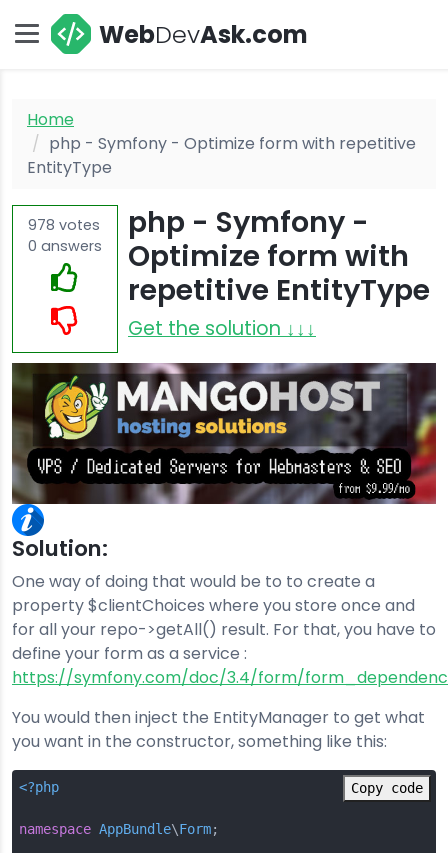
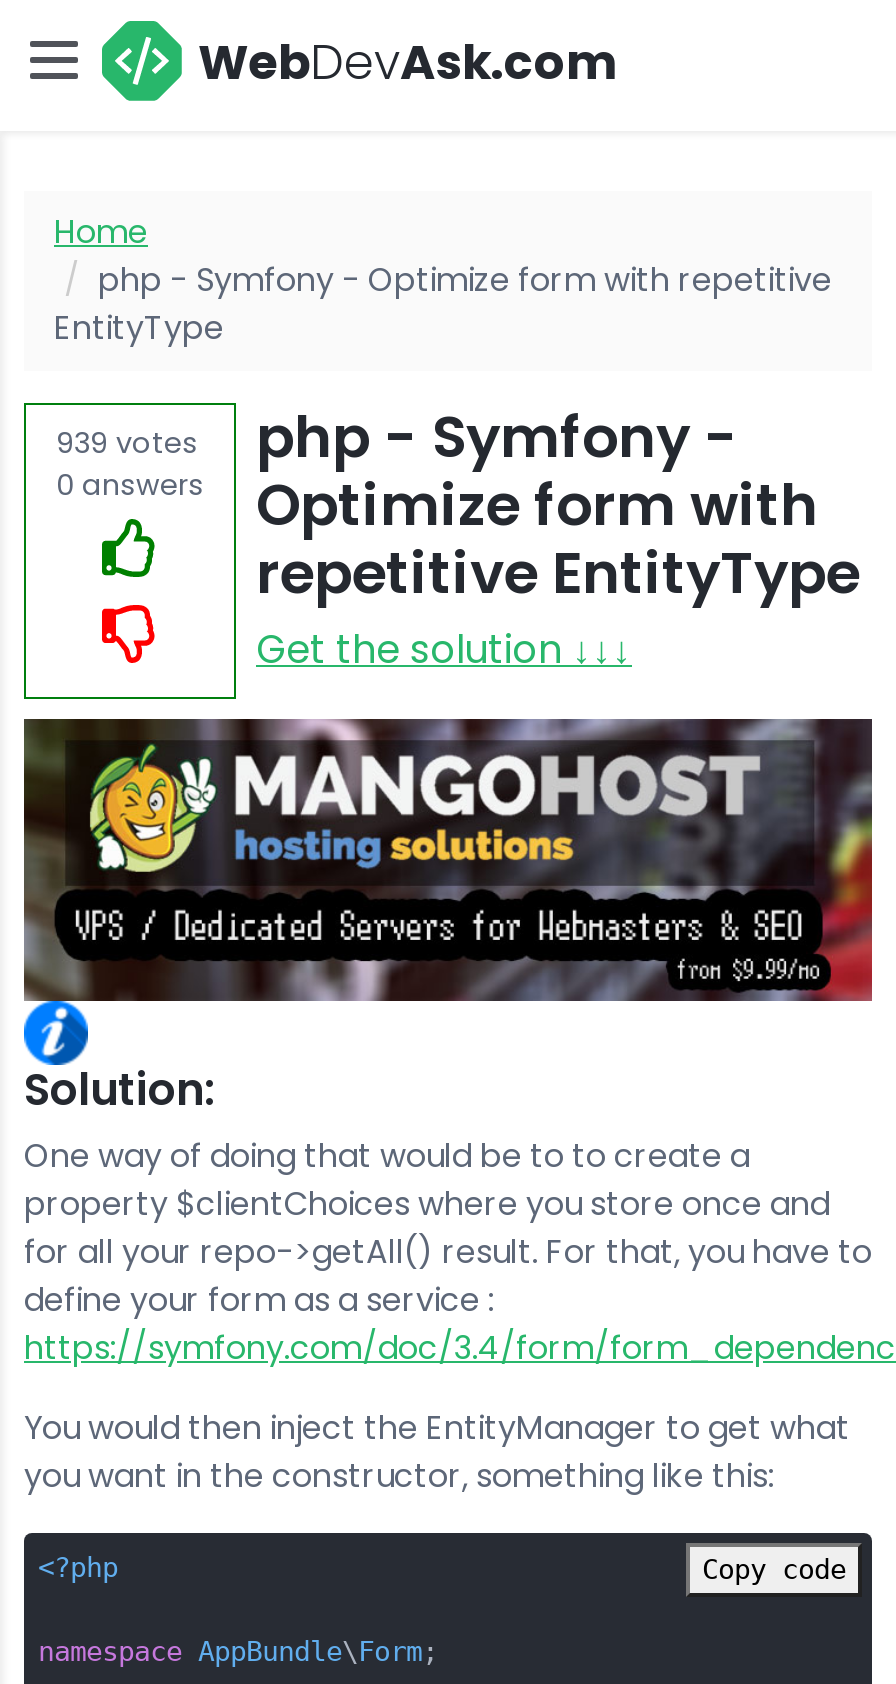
[28,202,369,242] 978 votes php - Symfony - -> [56,397,738,477] 939 votes php - Symfony -

